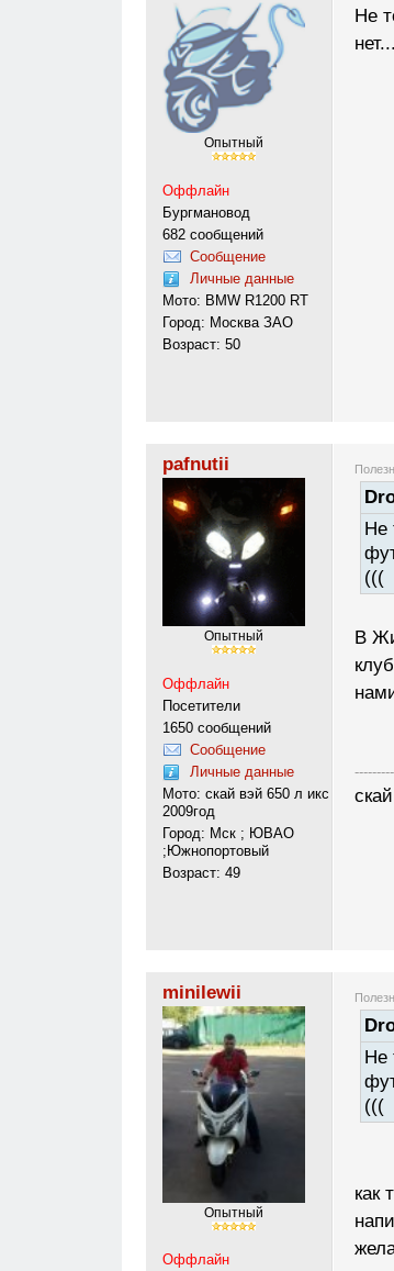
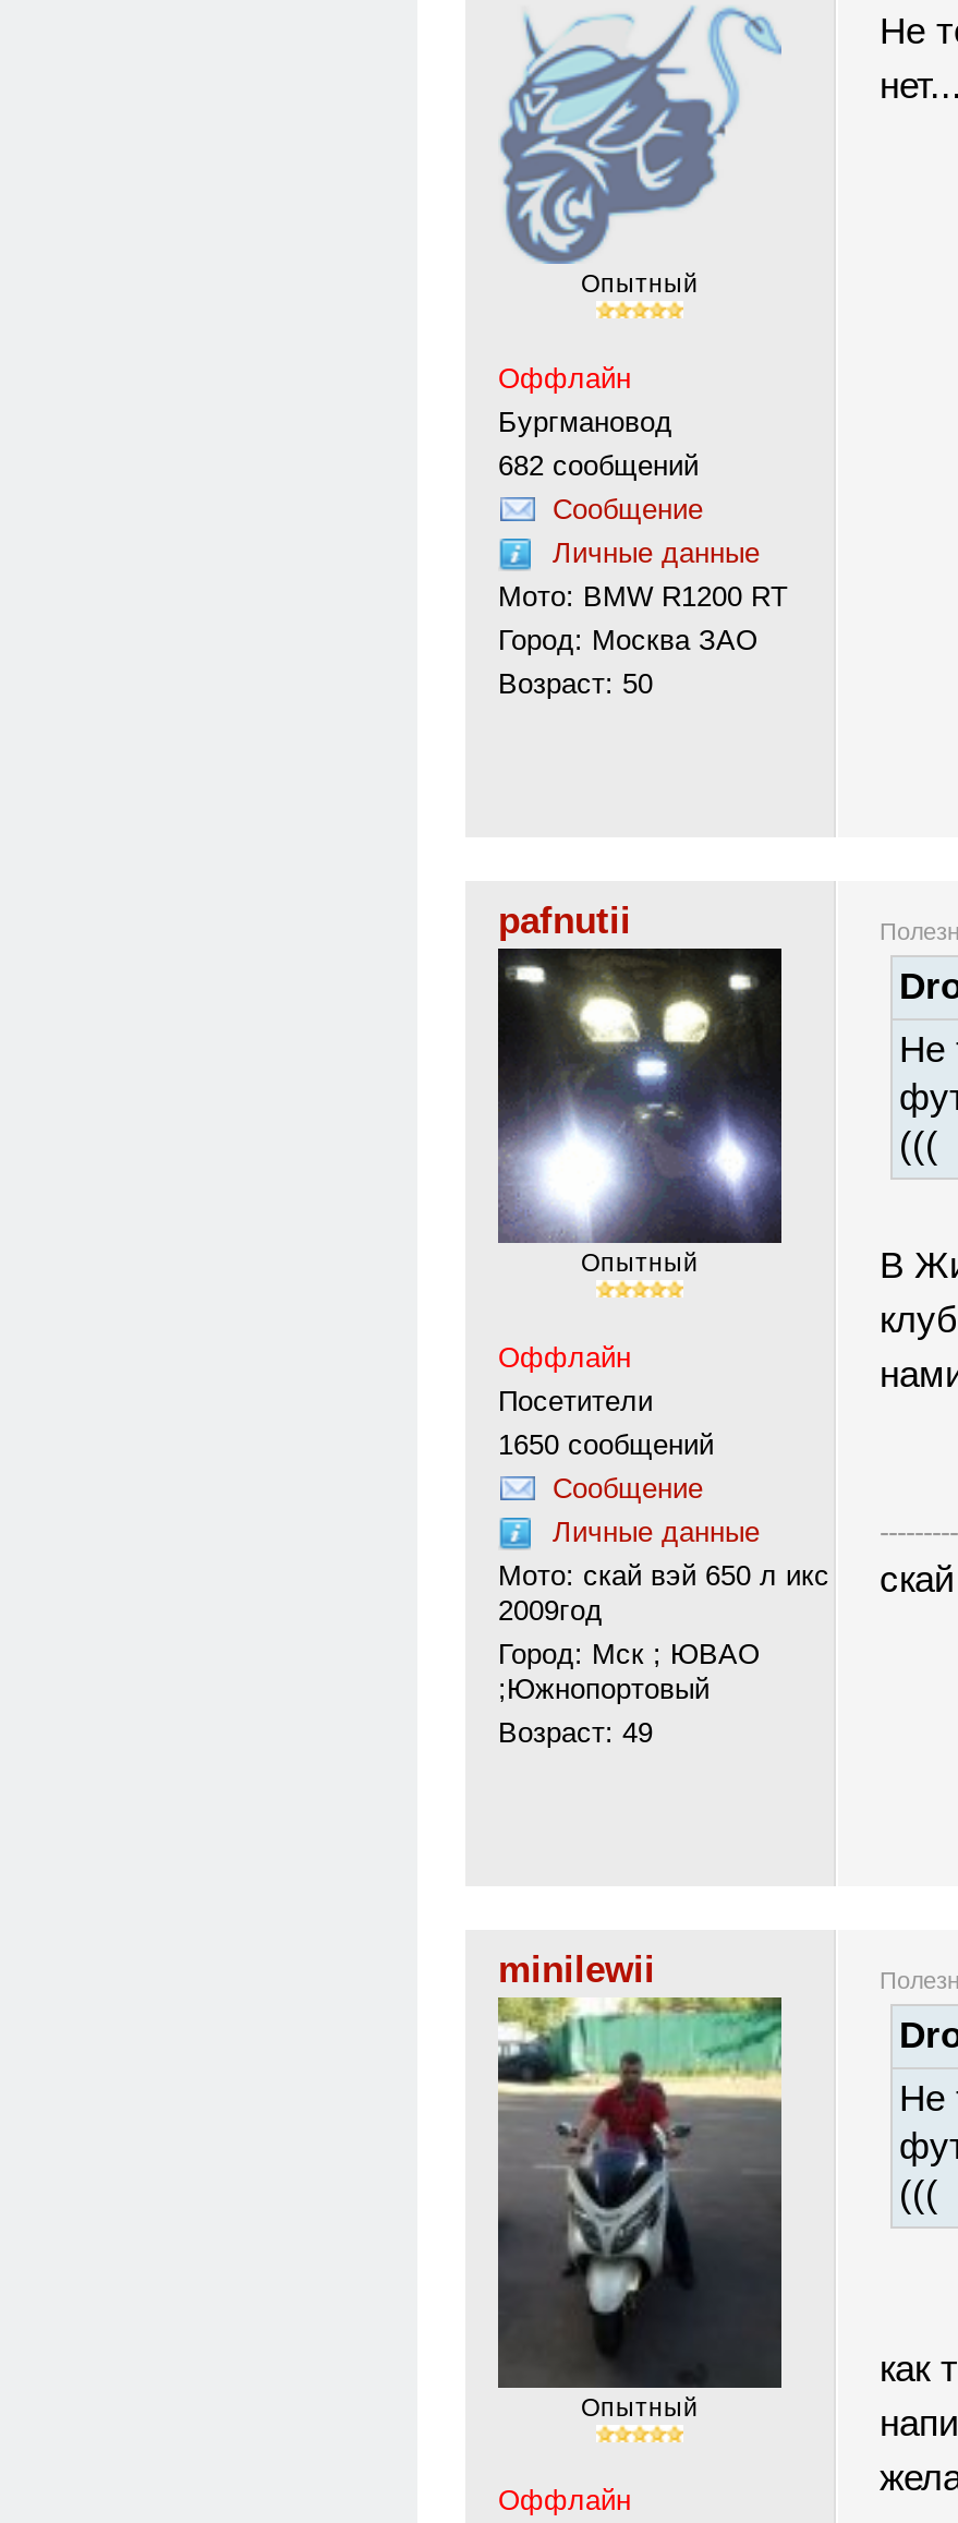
[161,479,306,626] [image] -> [496,949,784,1245] [image]

